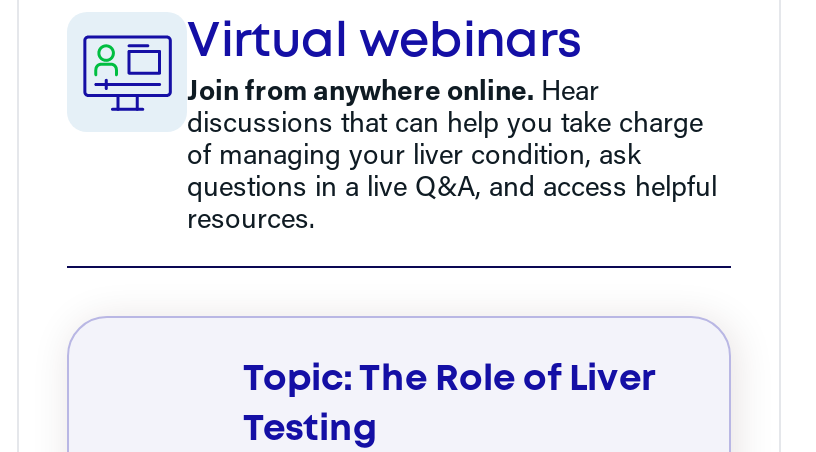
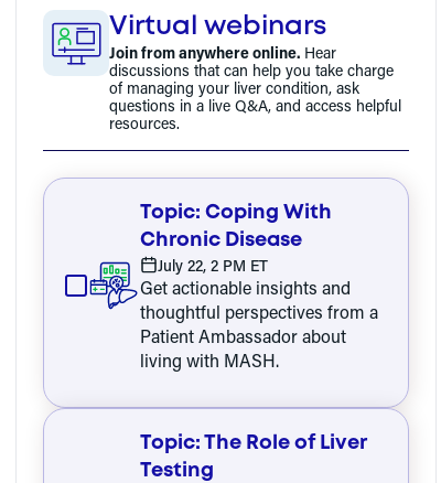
none -> [64,204,378,372] [image] | Topic: Coping With | Chronic Disease | July 22, 2 PM ET | Get actionable insights and | thoughtful perspectives from a | Patient Ambassador about | living with MASH.

